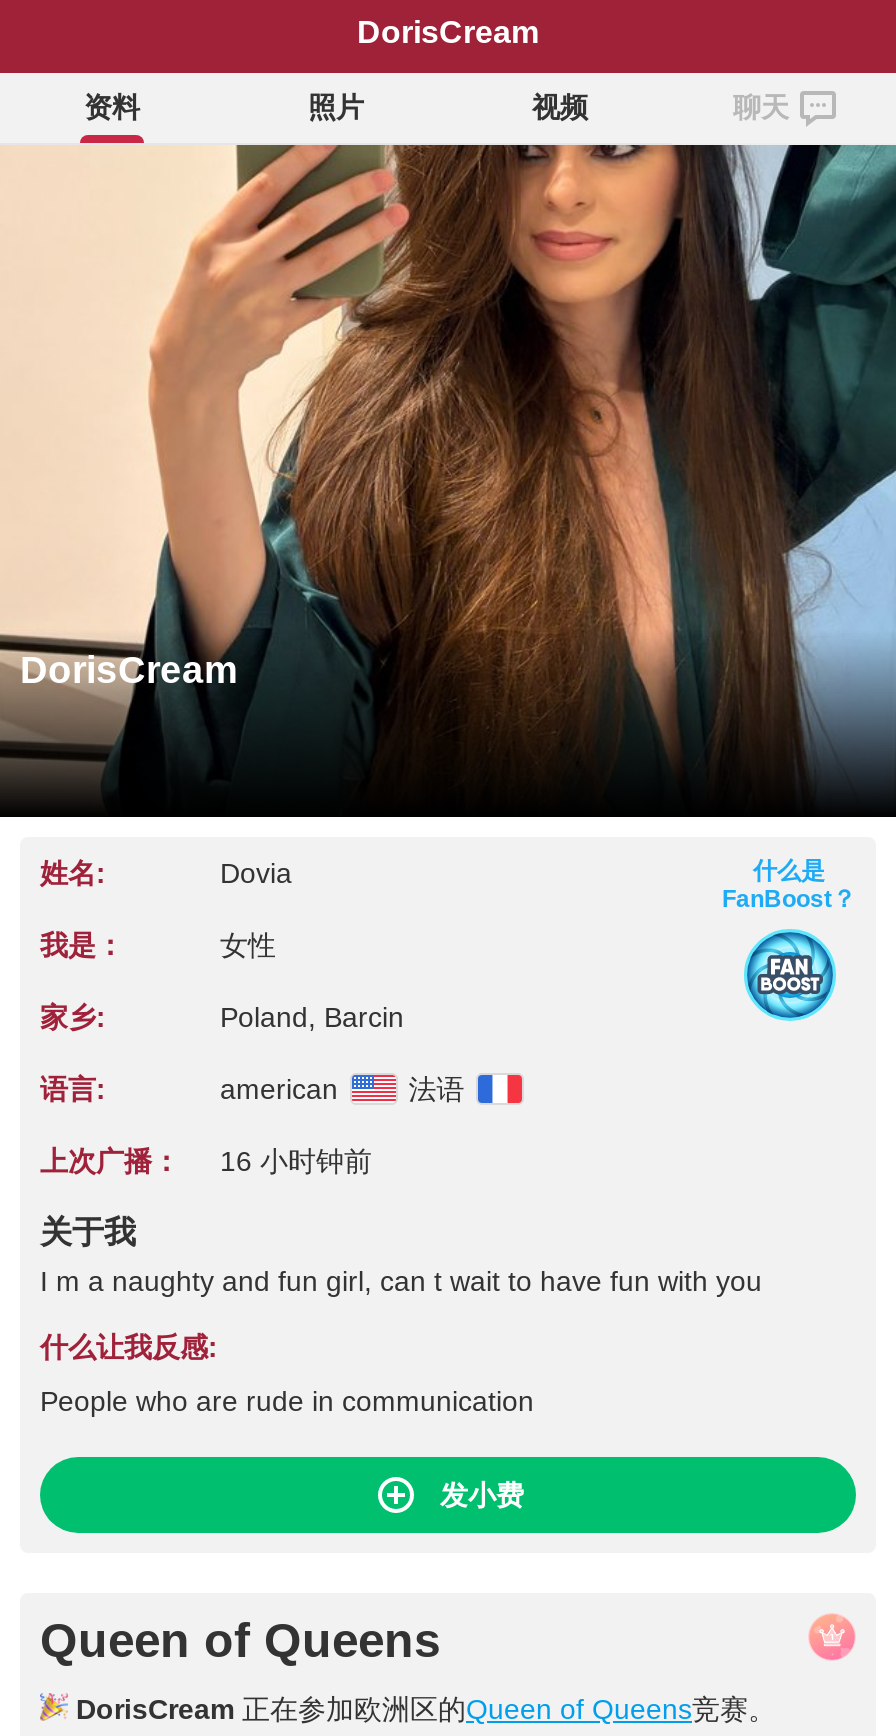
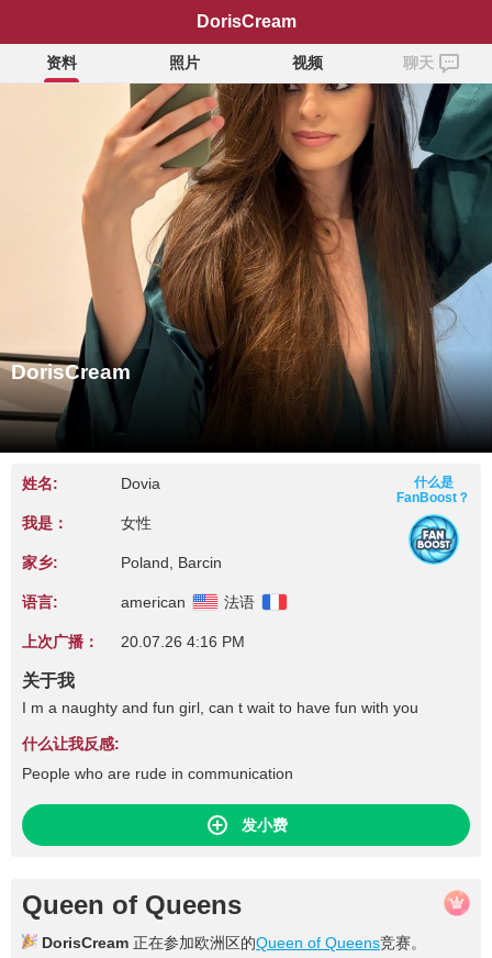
[40,1145,372,1177] 上次广播： 16 小时钟前 -> [22,633,245,650] 上次广播： 20.07.26 4:16 PM

